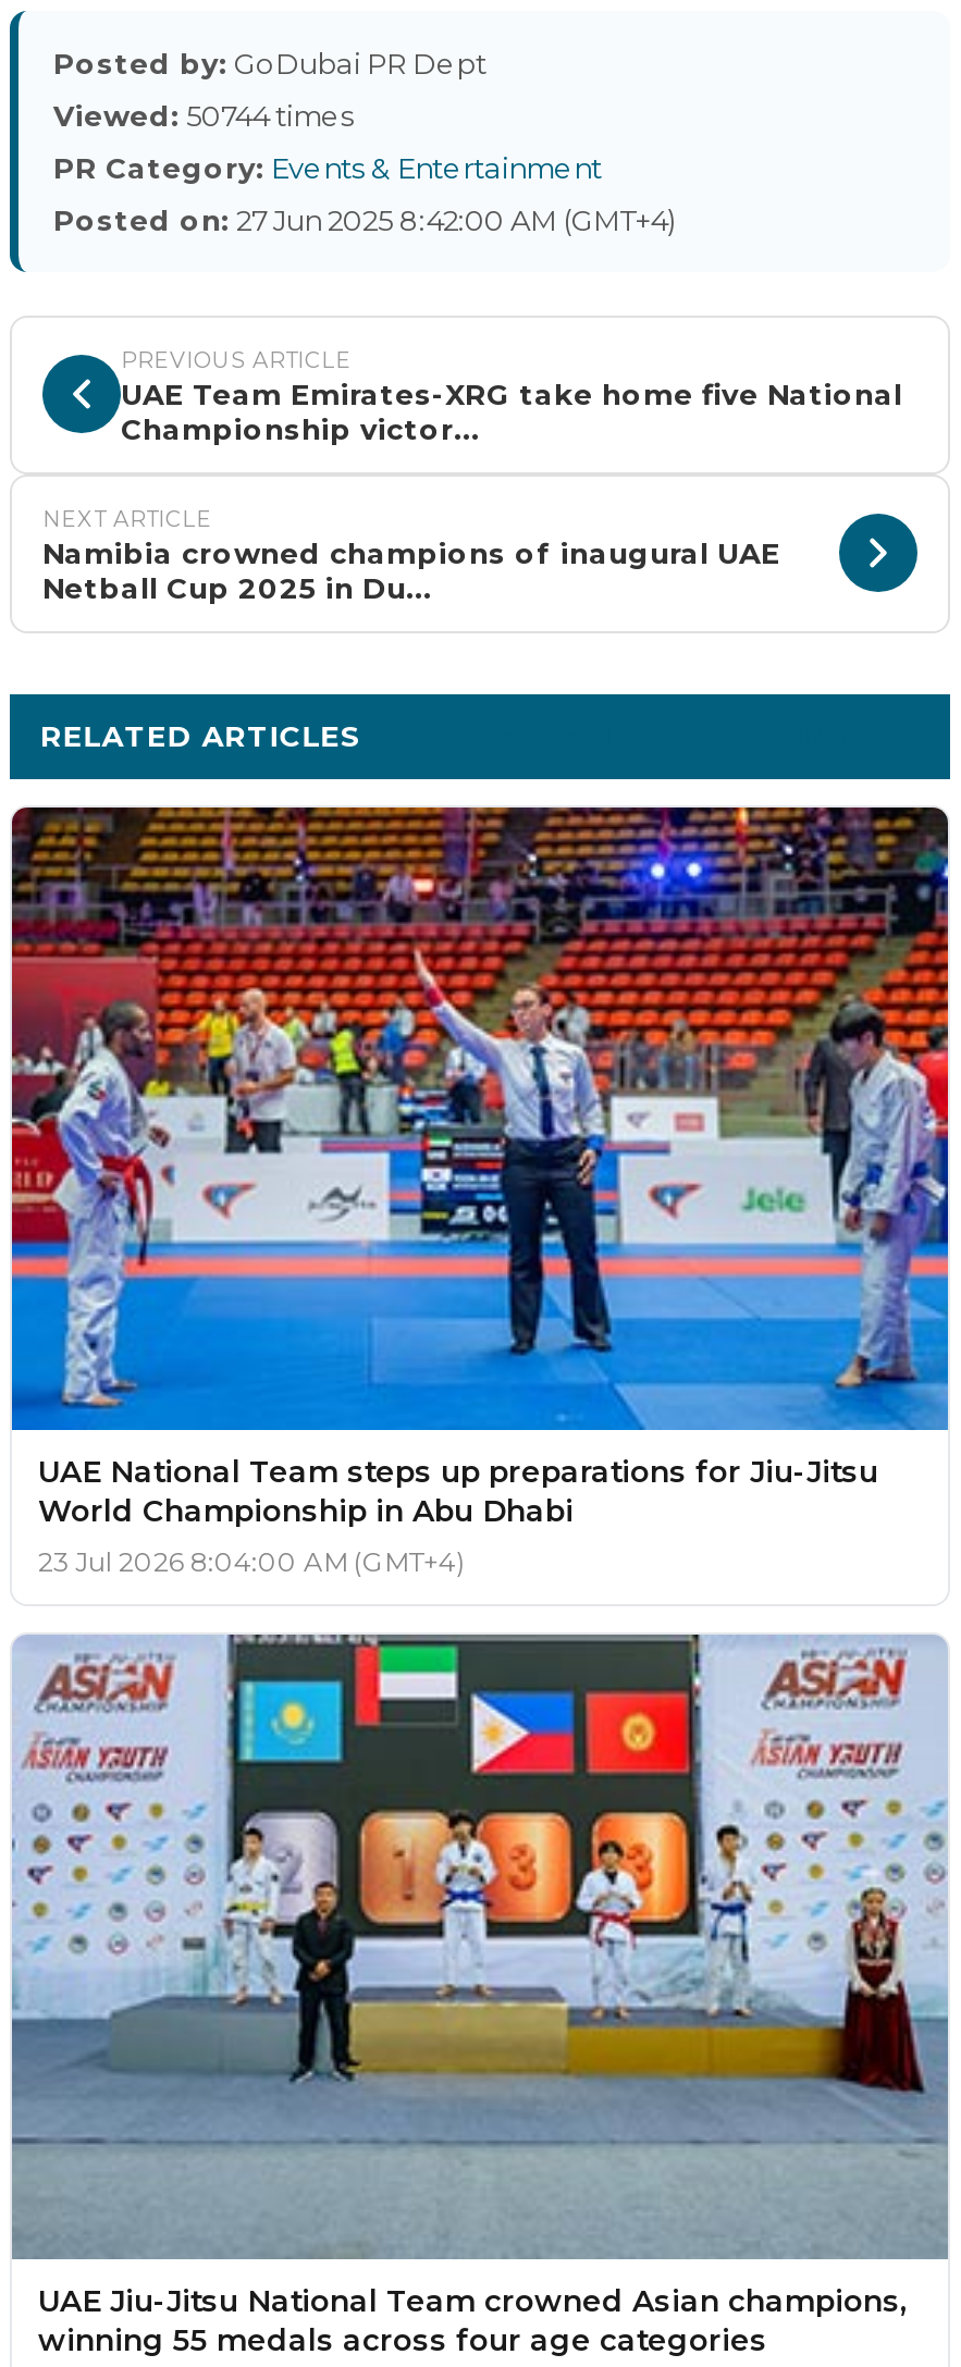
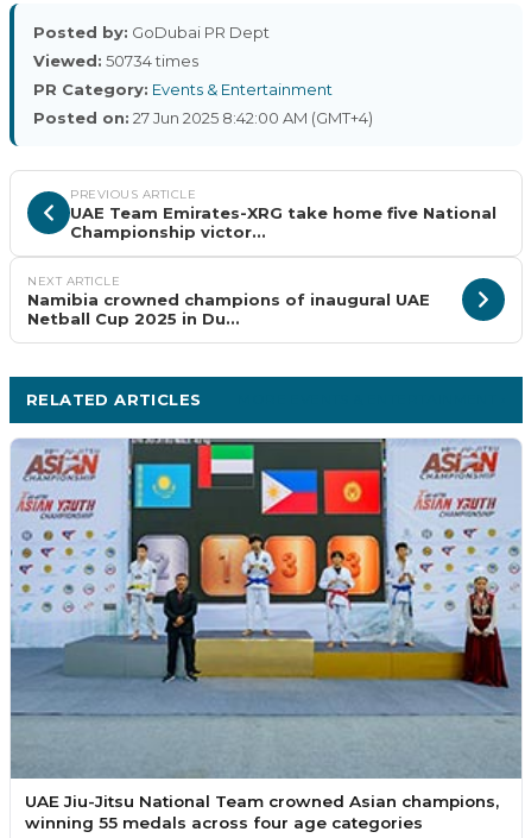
[53,98,354,132] Viewed: 50744 times -> [33,51,198,70] Viewed: 50734 times
[10,805,950,1579] [image] | UAE National Team steps up preparations for Jiu-Jitsu | World Championship in Abu Dhabi | 23 Jul 2026 8:04:00 AM (GMT+4) -> none

